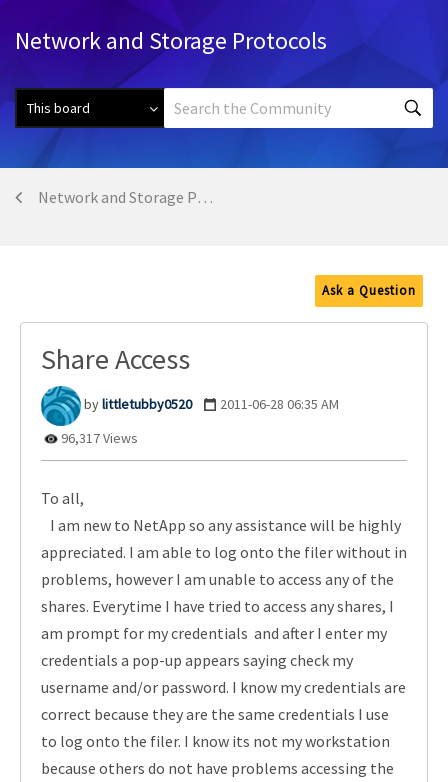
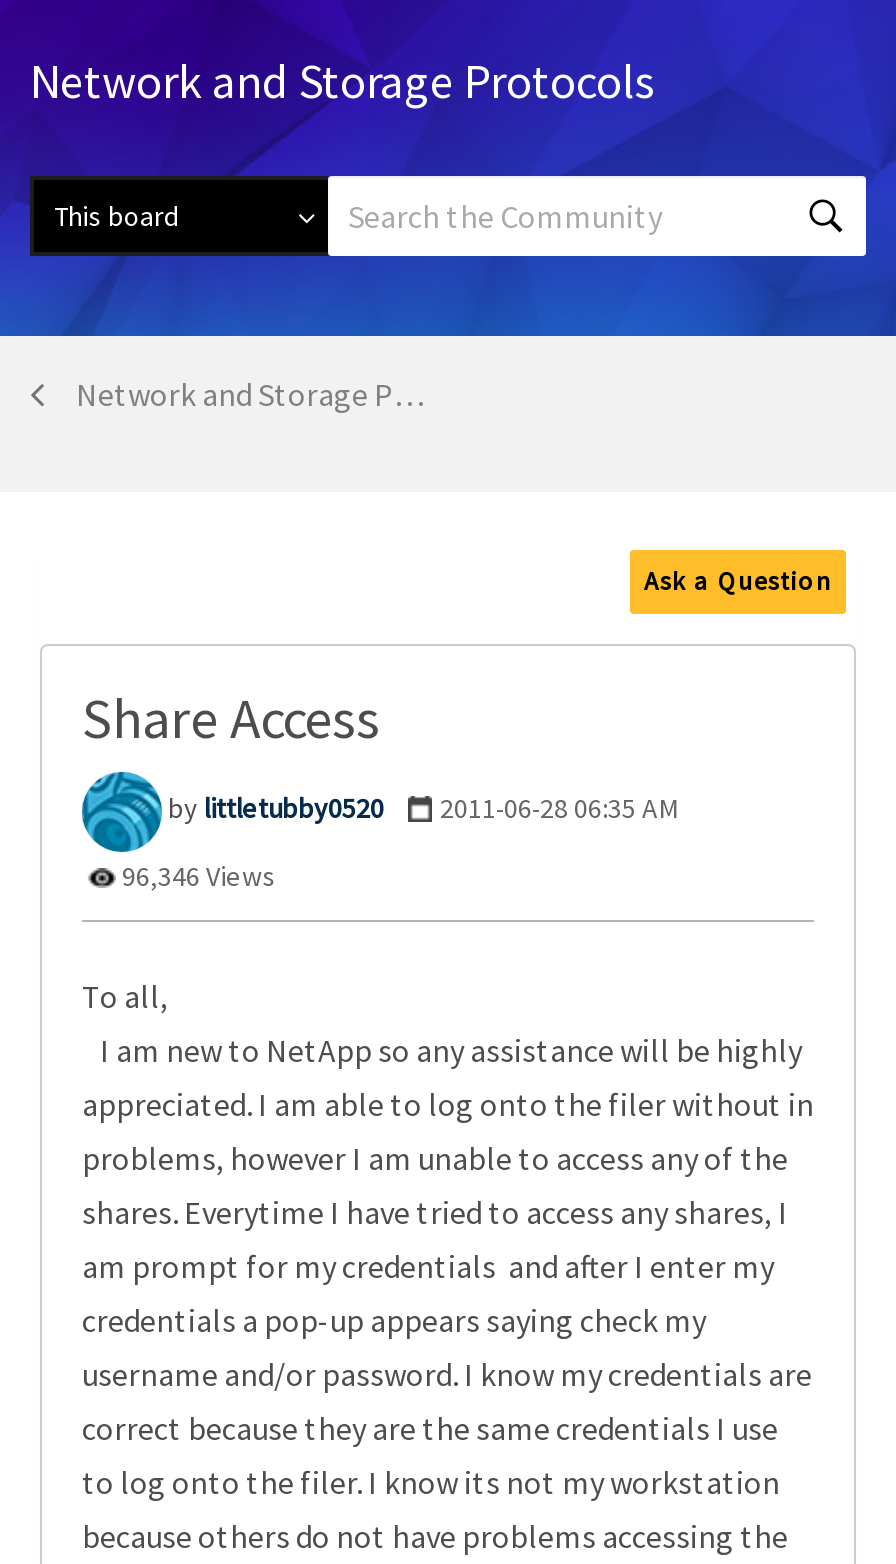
[58,429,138,447] 96,317 Views -> [116,858,276,894] 96,346 Views

